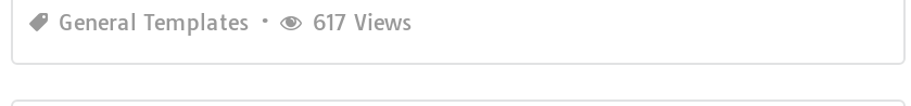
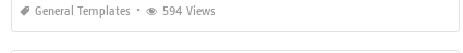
[313,8,413,36] 617 Views -> [162,4,216,18] 594 Views

